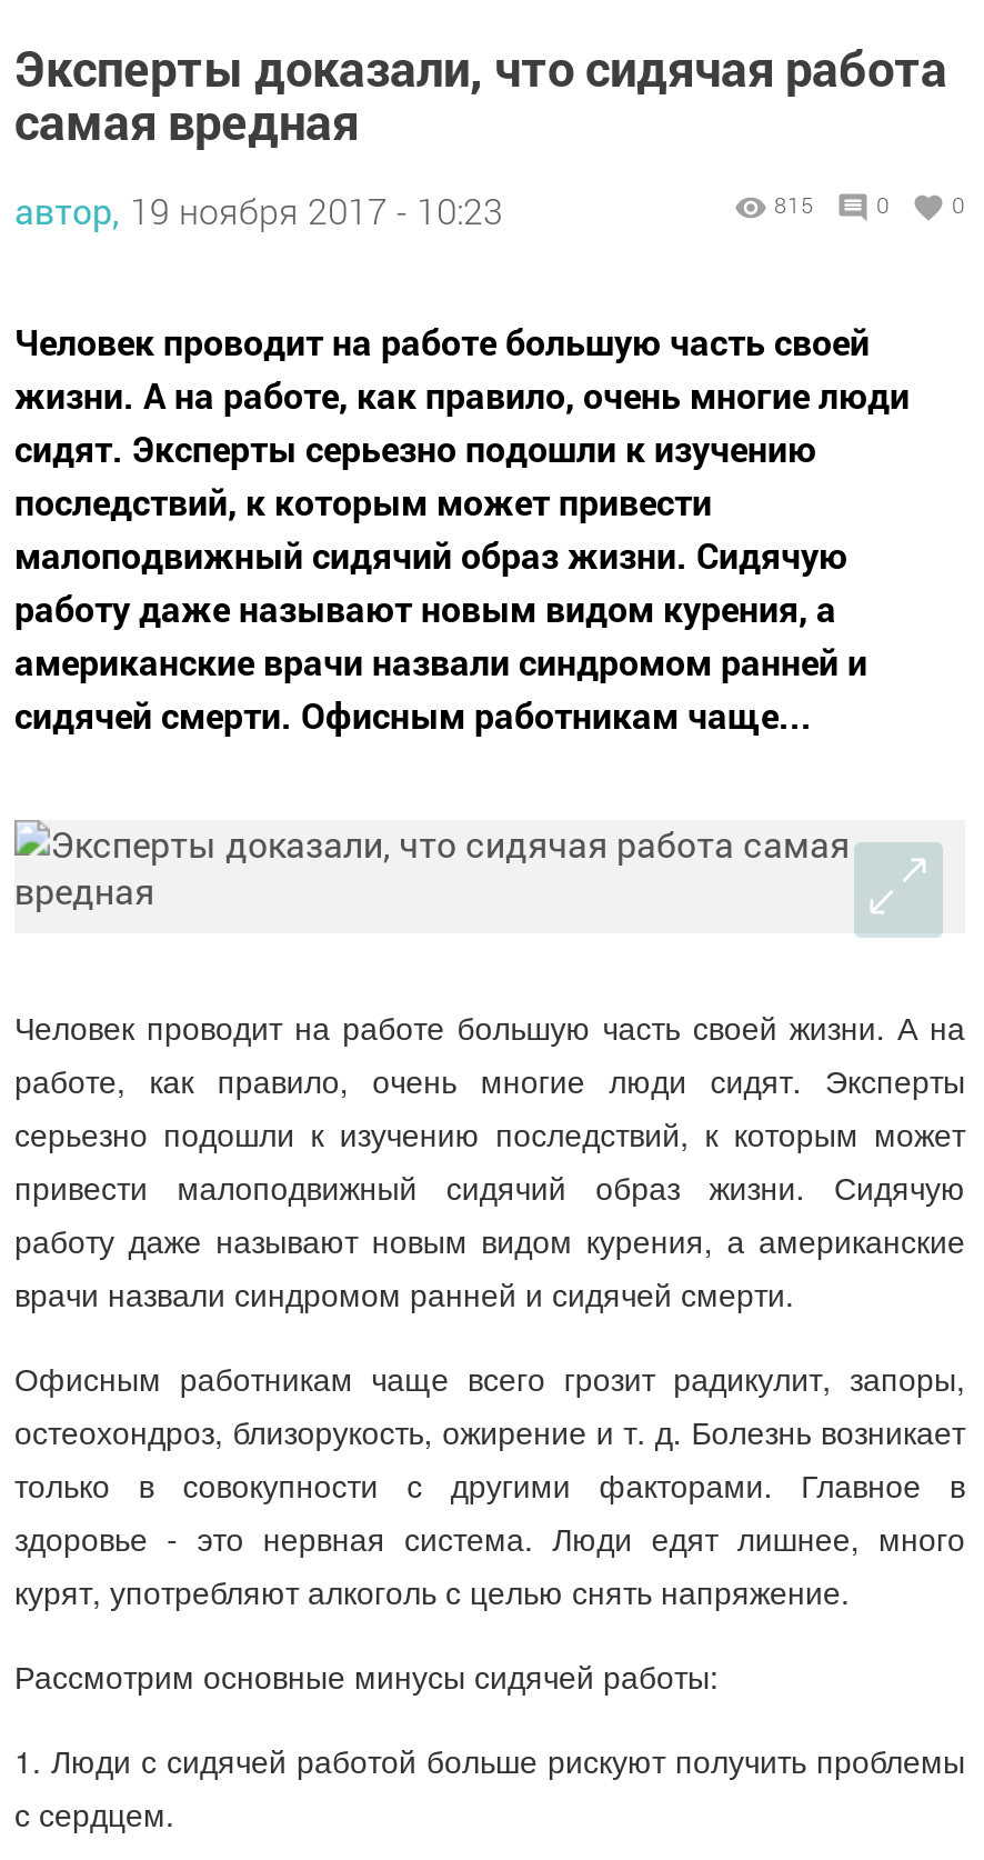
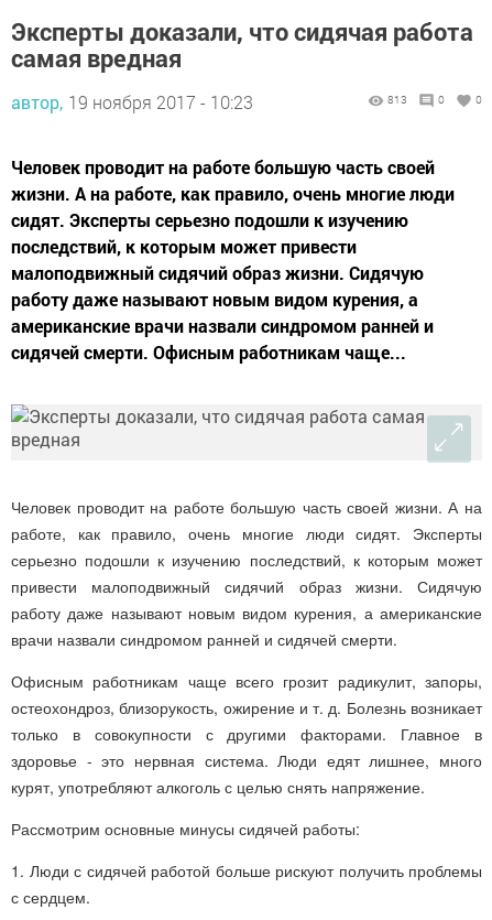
[774,192,814,221] 815 -> [387,93,407,107] 813

